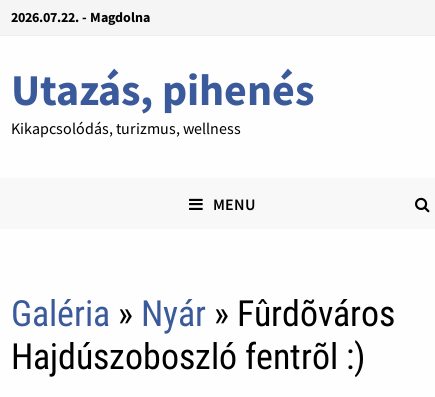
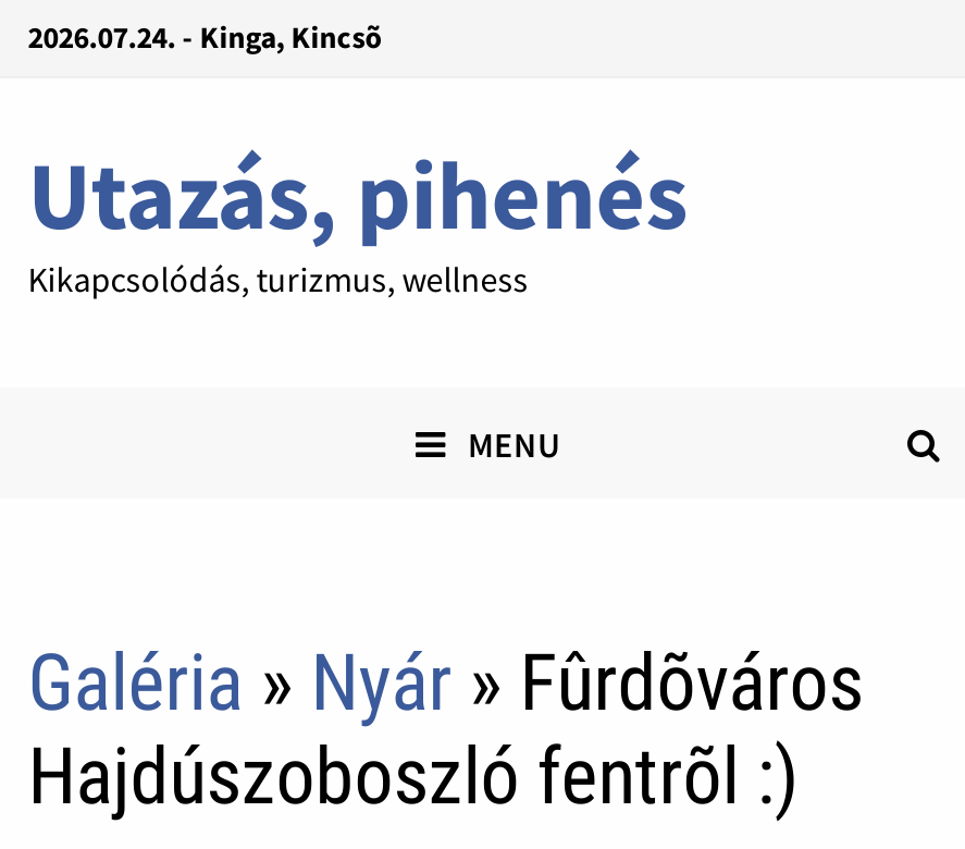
[11,8,150,26] 2026.07.22. - Magdolna -> [28,17,383,57] 2026.07.24. - Kinga, Kincsõ

